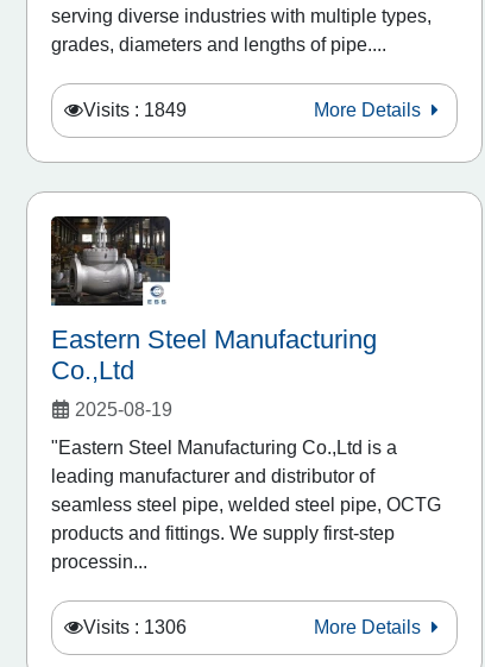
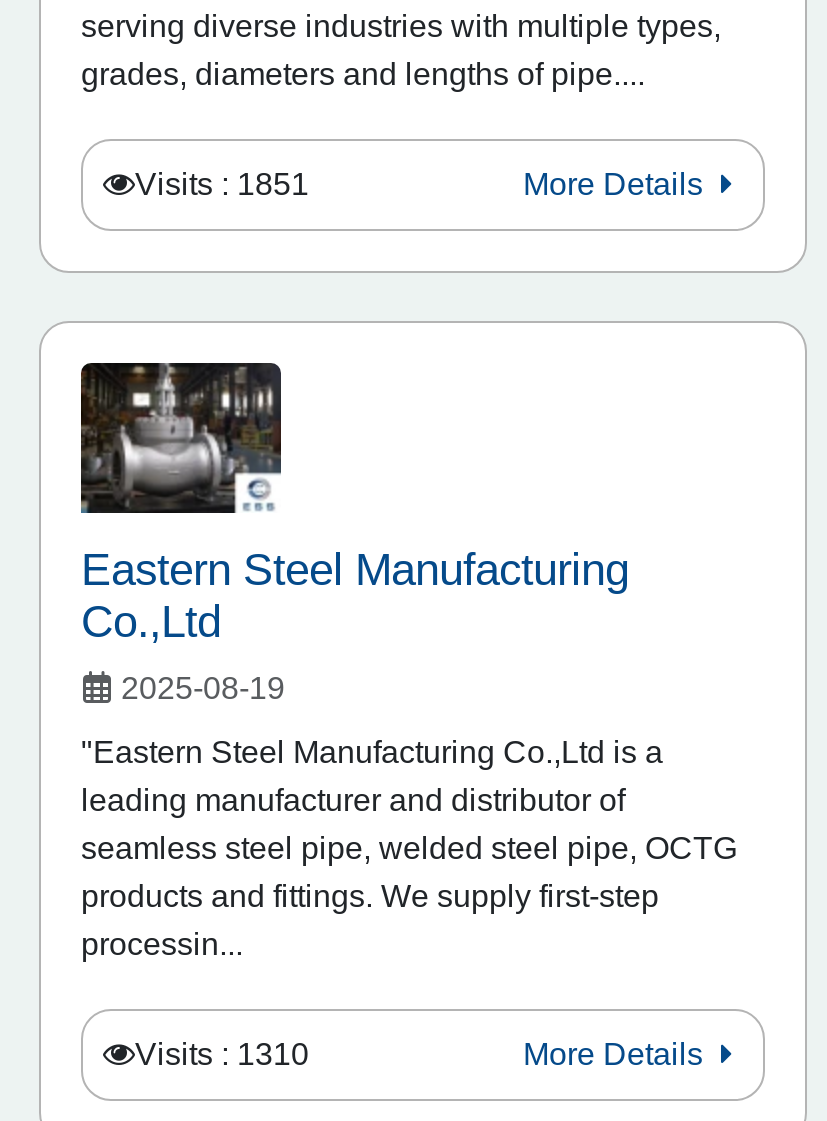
[83,100,187,120] Visits : 1849 -> [135,167,309,201] Visits : 1851
[83,617,187,637] Visits : 1306 -> [135,1037,309,1071] Visits : 1310

